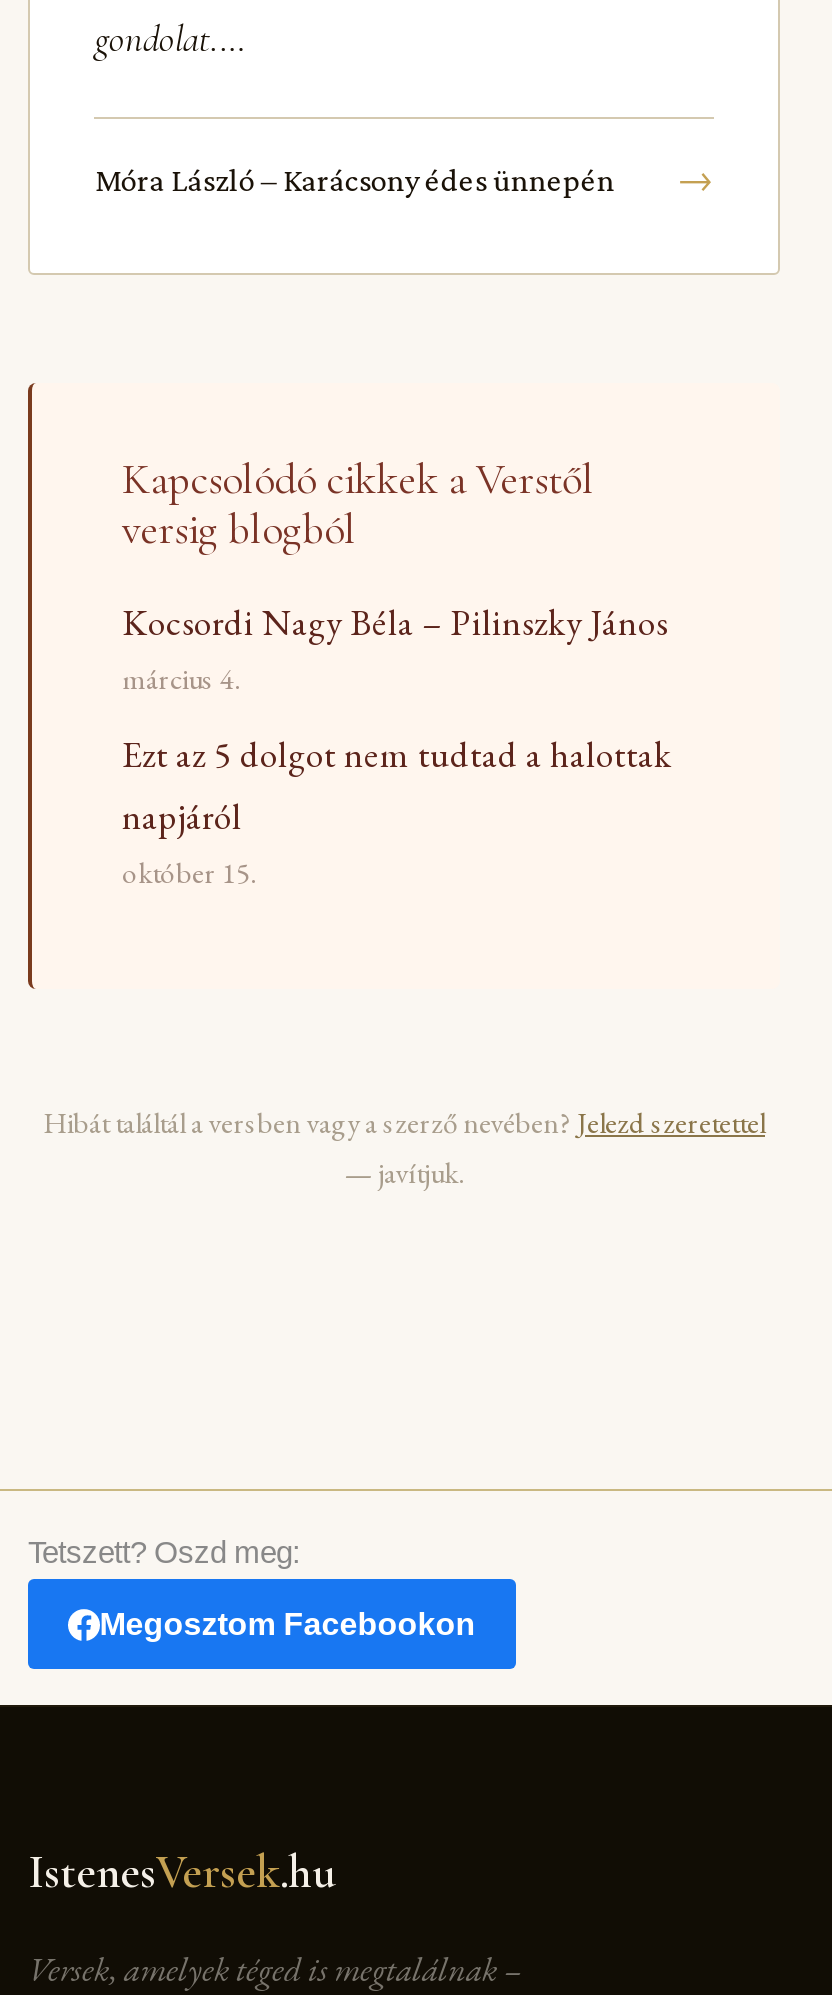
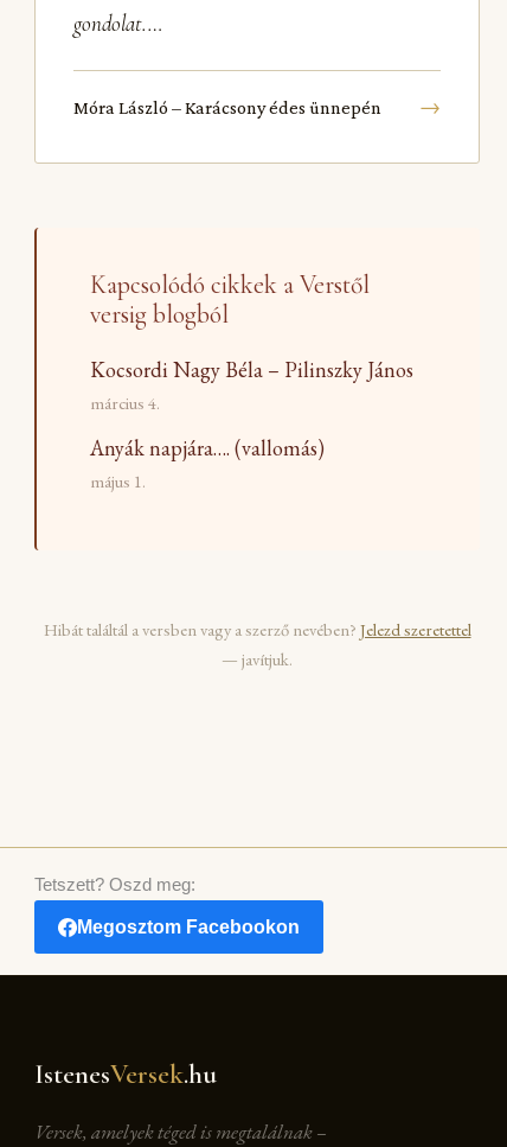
[122,732,672,892] Ezt az 5 dolgot nem tudtad a halottak | napjáról | október 15. -> [90,435,325,493] Anyák napjára…. (vallomás) | május 1.

